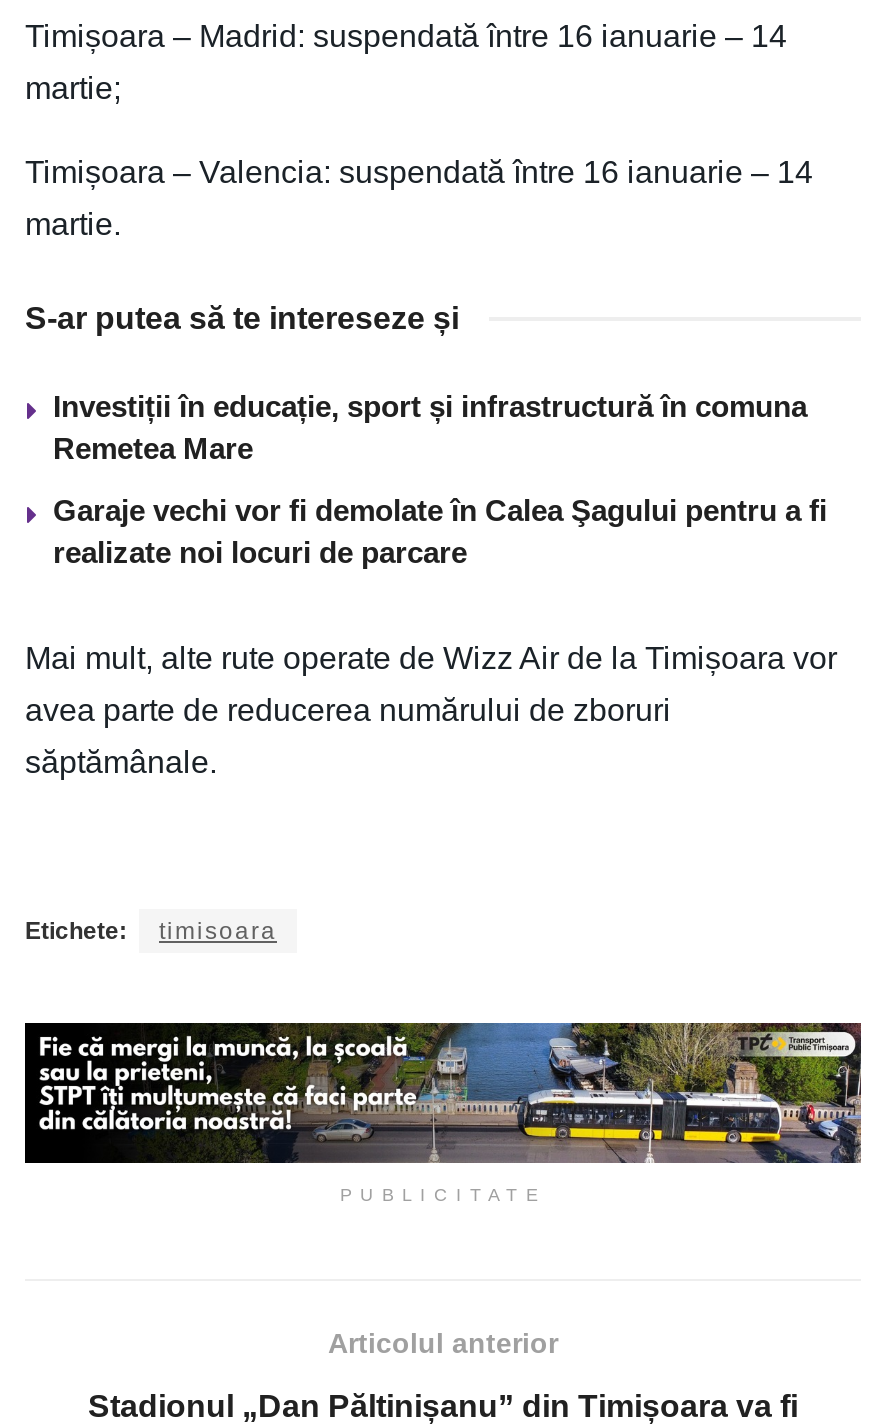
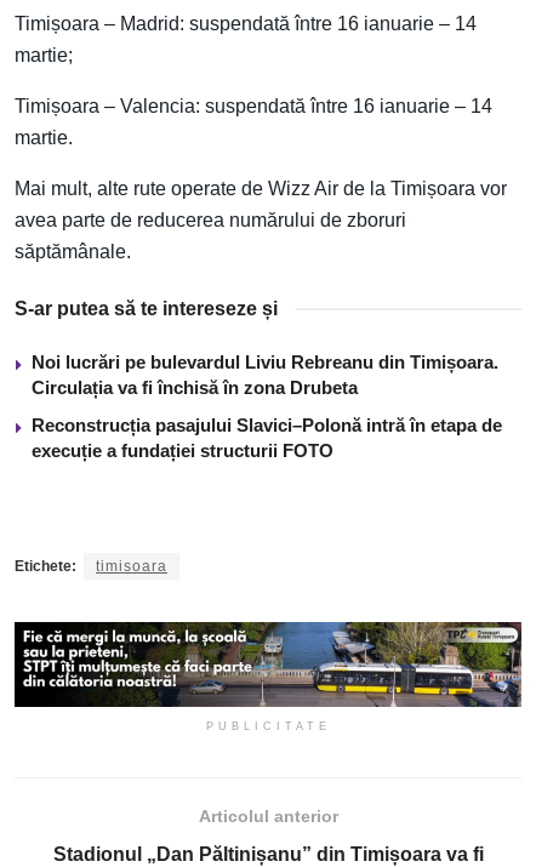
moved [25,301,459,335] -> [15,298,278,319]: S-ar putea să te intereseze și
[53,389,827,569] Investiții în educație, sport și infrastructură în comuna | Remetea Mare | Garaje vechi vor fi demolate în Calea Şagului pentru a fi | realizate noi locuri de parcare -> none
moved [25,641,837,779] -> [15,178,507,262]: Mai mult, alte rute operate de Wizz Air de la Timișoara vor | avea parte de reducerea numărului de zboruri | săptămânale.
none -> [32,352,502,461] Noi lucrări pe bulevardul Liviu Rebreanu din Timișoara. | Circulația va fi închisă în zona Drubeta | Reconstrucția pasajului Slavici–Polonă intră în etapa de | execuție a fundației structurii FOTO

